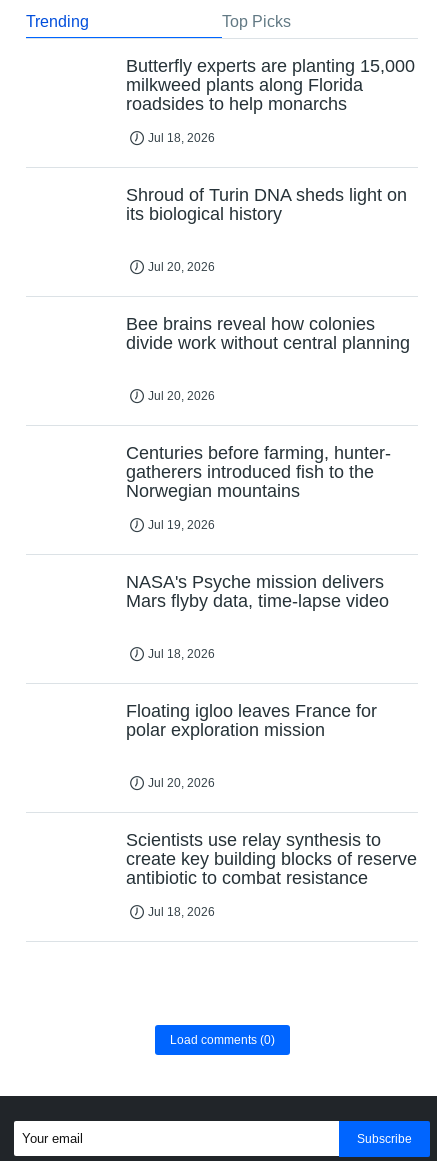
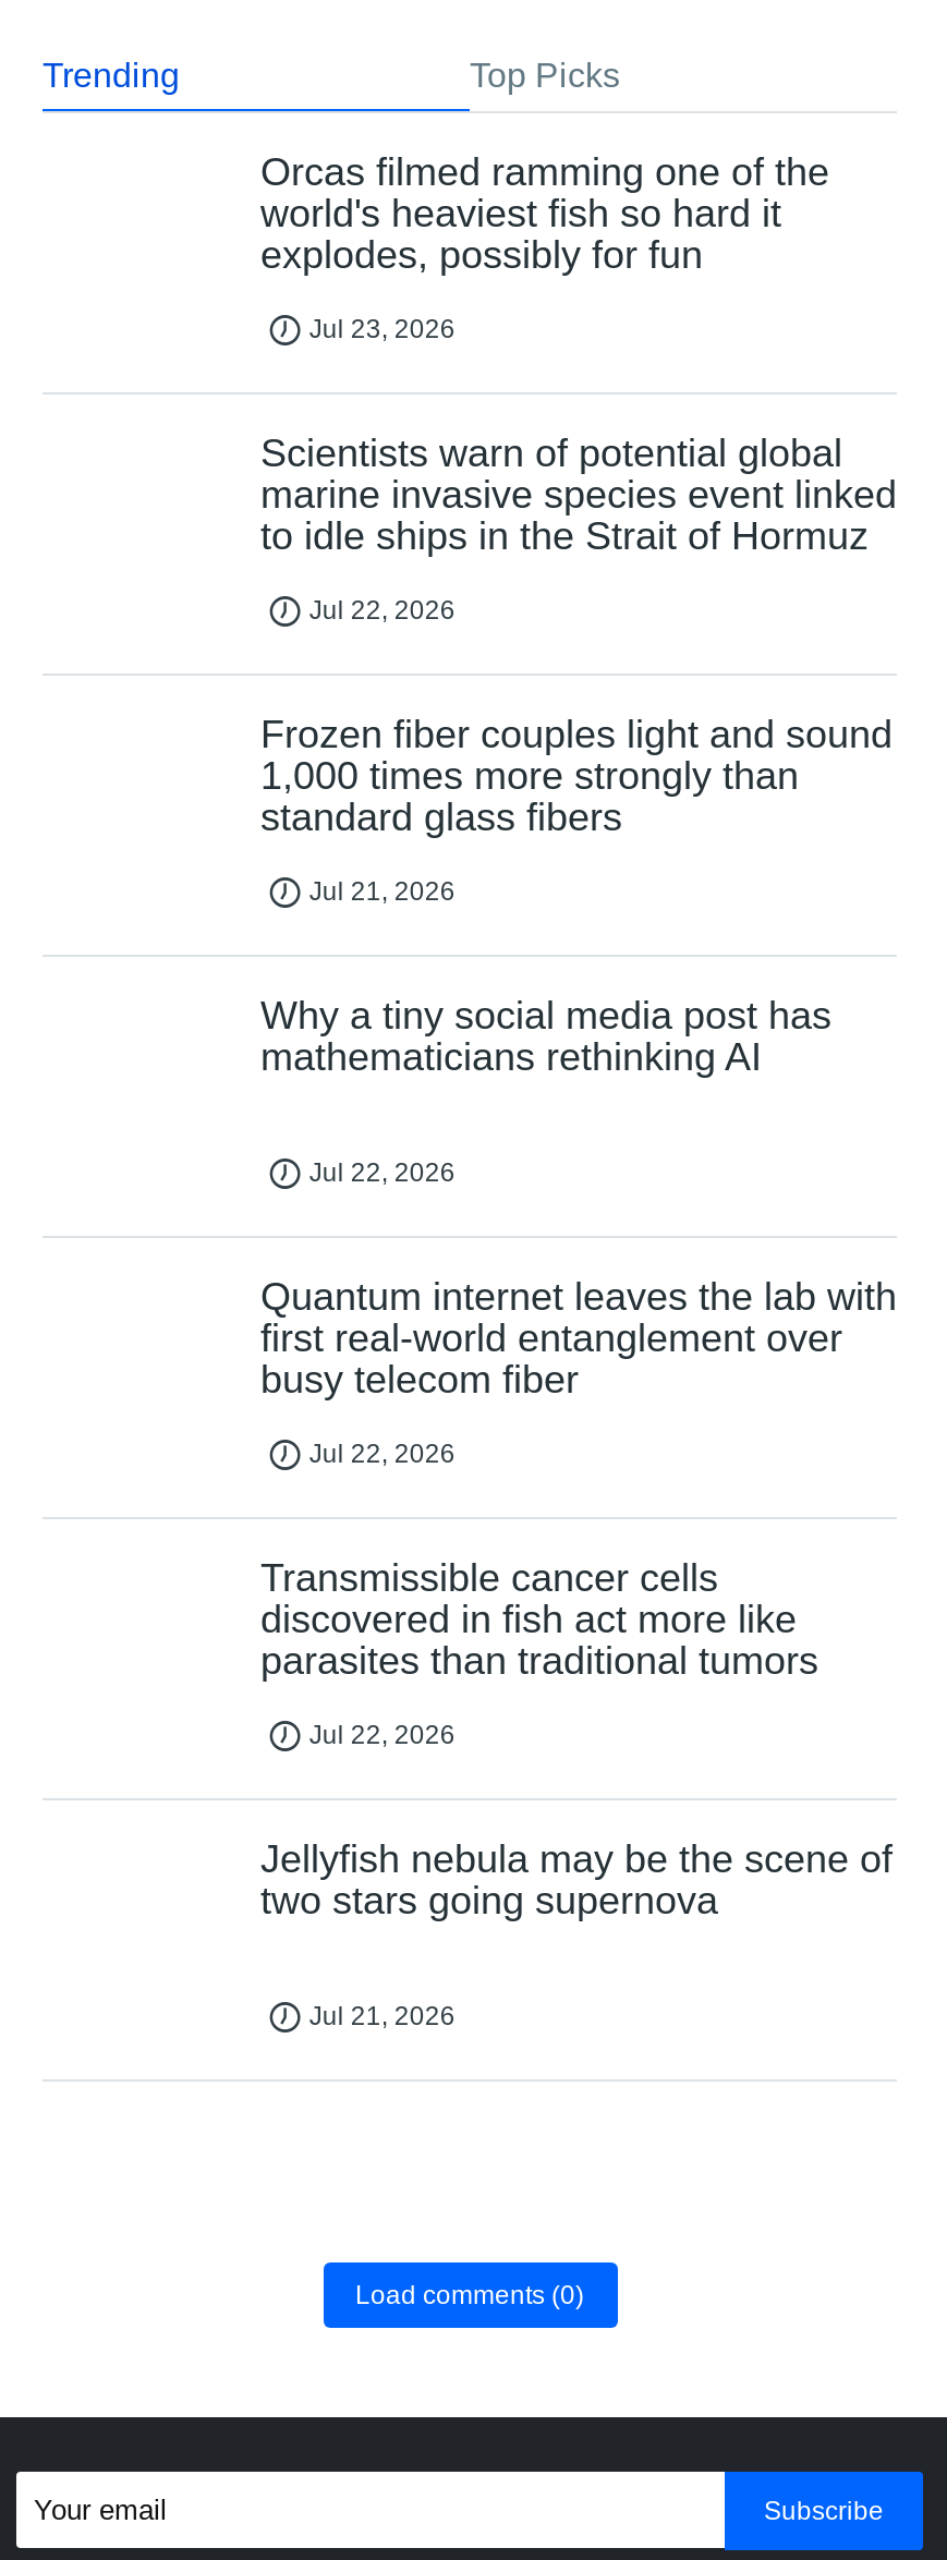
[126,56,415,114] Butterfly experts are planting 15,000 | milkweed plants along Florida | roadsides to help monarchs -> [260,150,829,276] Orcas filmed ramming one of the | world's heaviest fish so hard it | explodes, possibly for fun
[148,131,215,145] Jul 18, 2026 -> [309,313,455,344] Jul 23, 2026
[126,185,407,224] Shroud of Turin DNA sheds light on | its biological history -> [260,431,897,558] Scientists warn of potential global | marine invasive species event linked | to idle ships in the Strait of Hormuz
[148,260,215,274] Jul 20, 2026 -> [309,595,455,625] Jul 22, 2026
[126,314,410,353] Bee brains reveal how colonies | divide work without central planning -> [260,712,893,839] Frozen fiber couples light and sound | 1,000 times more strongly than | standard glass fibers
[148,389,215,403] Jul 20, 2026 -> [309,876,455,906] Jul 21, 2026
[126,443,391,501] Centuries before farming, hunter- | gatherers introduced fish to the | Norwegian mountains -> [260,993,831,1078] Why a tiny social media post has | mathematicians rethinking AI
[148,518,215,532] Jul 19, 2026 -> [309,1157,455,1187] Jul 22, 2026
[126,572,389,611] NASA's Psyche mission delivers | Mars flyby data, time-lapse video -> [260,1275,897,1401] Quantum internet leaves the lab with | first real-world entanglement over | busy telecom fiber
[148,647,215,661] Jul 18, 2026 -> [309,1438,455,1469] Jul 22, 2026
[126,701,377,740] Floating igloo leaves France for | polar exploration mission -> [260,1556,818,1682] Transmissible cancer cells | discovered in fish act more like | parasites than traditional tumors
[148,776,215,790] Jul 20, 2026 -> [309,1719,455,1750] Jul 22, 2026
[126,830,417,888] Scientists use relay synthesis to | create key building blocks of reserve | antibiotic to combat resistance -> [260,1837,893,1922] Jellyfish nebula may be the scene of | two stars going supernova
[148,905,215,919] Jul 18, 2026 -> [309,2000,455,2031] Jul 21, 2026

